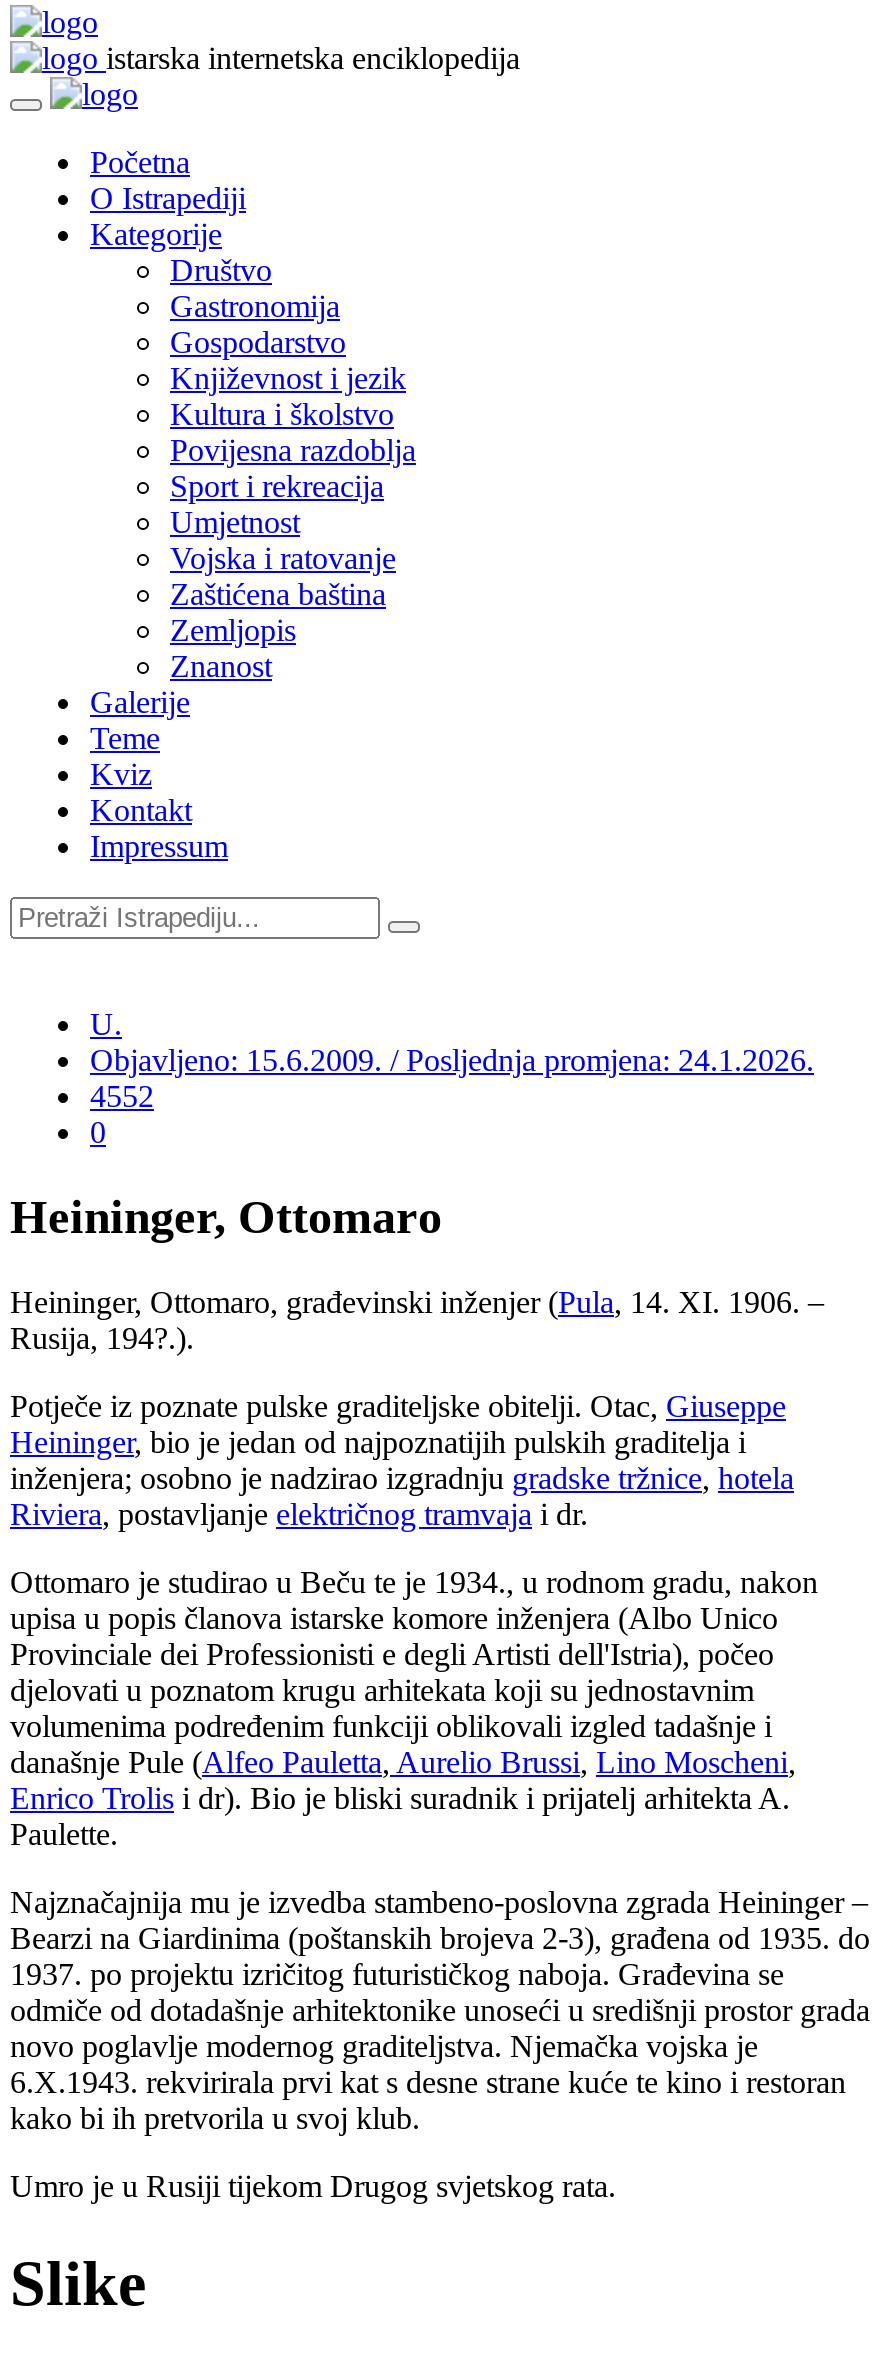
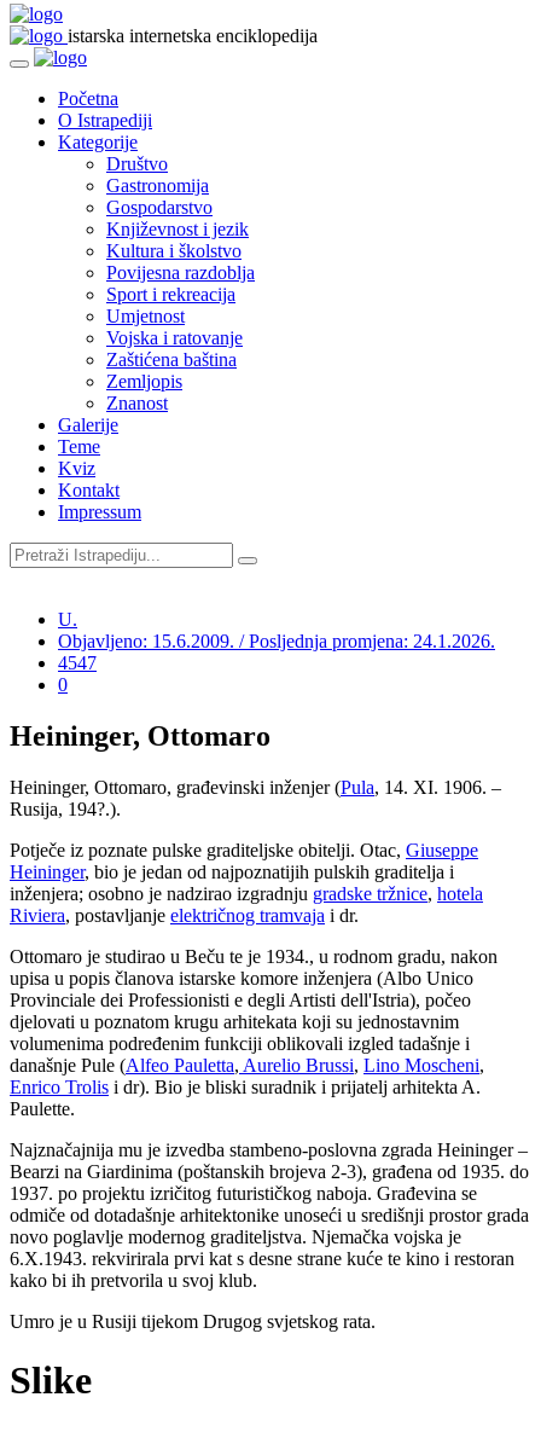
[90,1079,154,1113] 4552 -> [58,653,97,673] 4547

